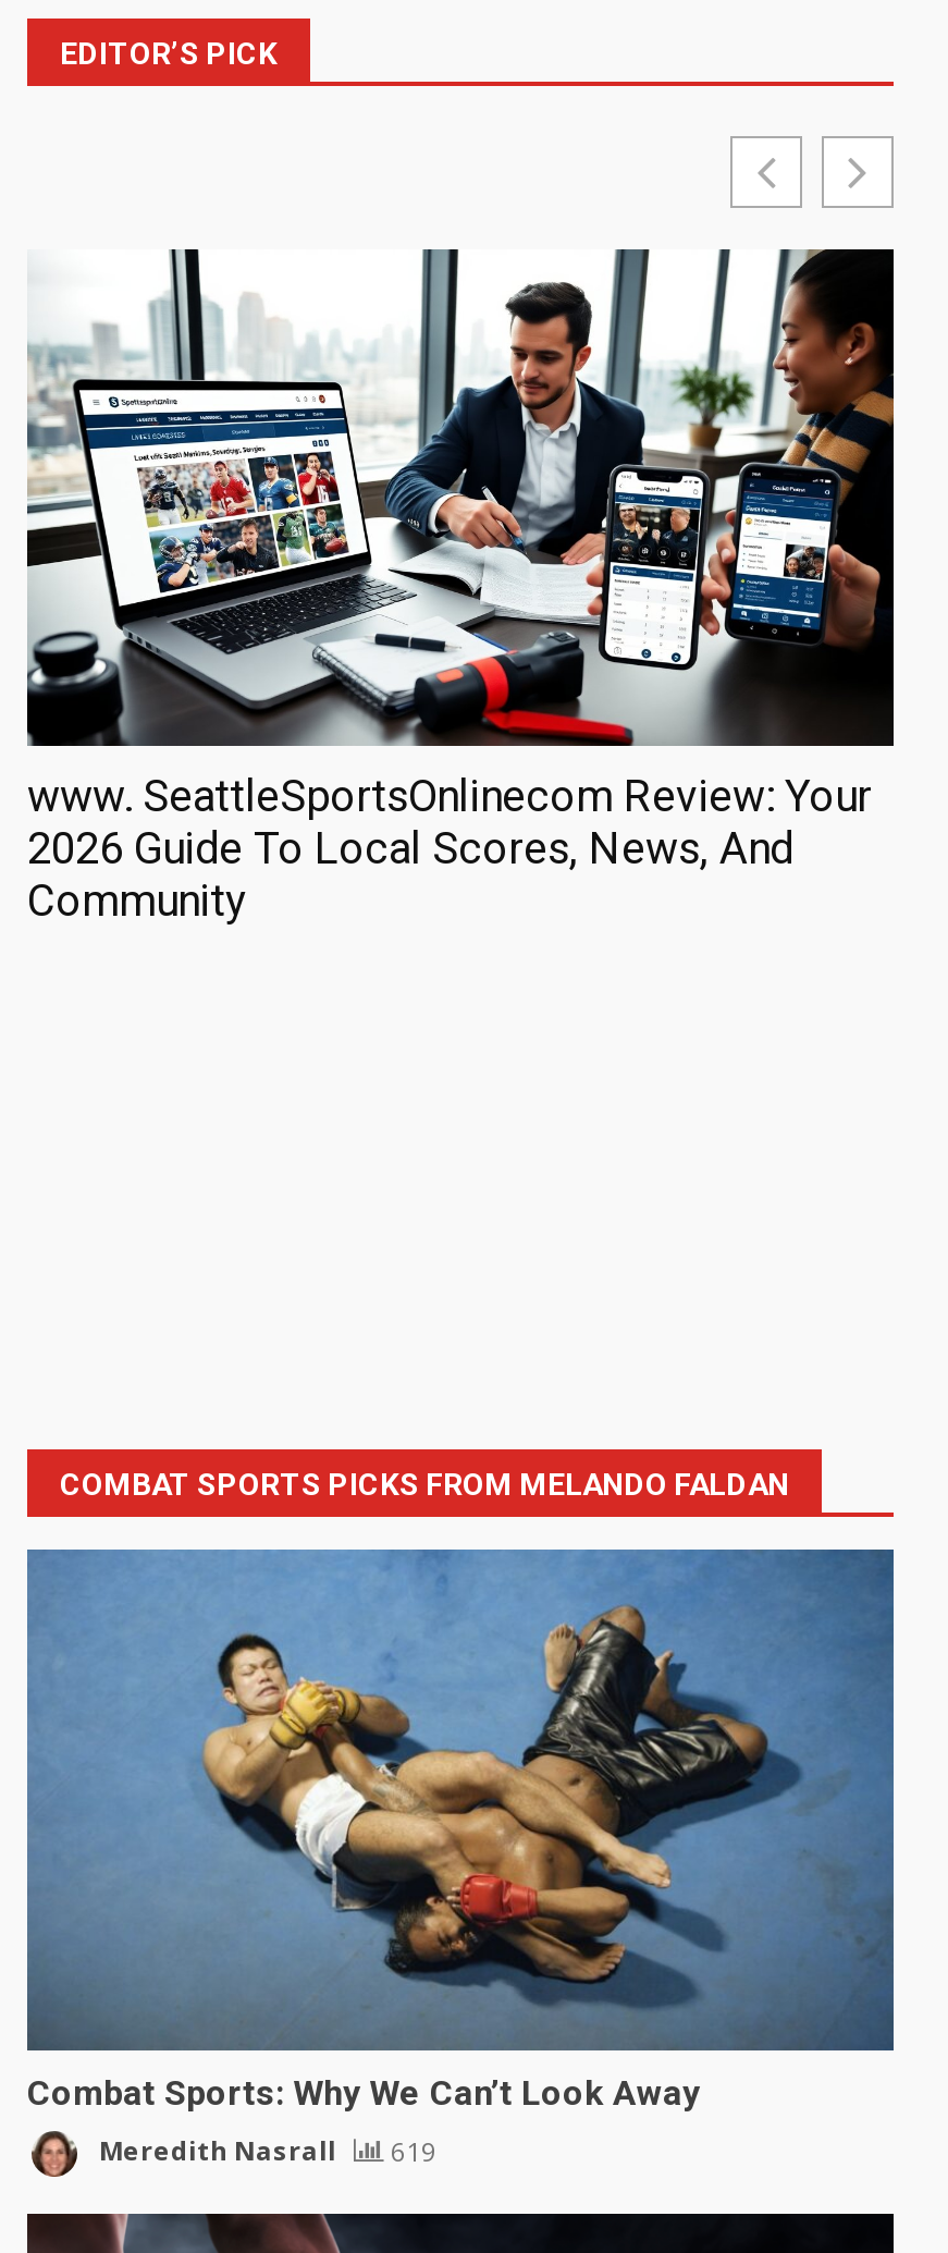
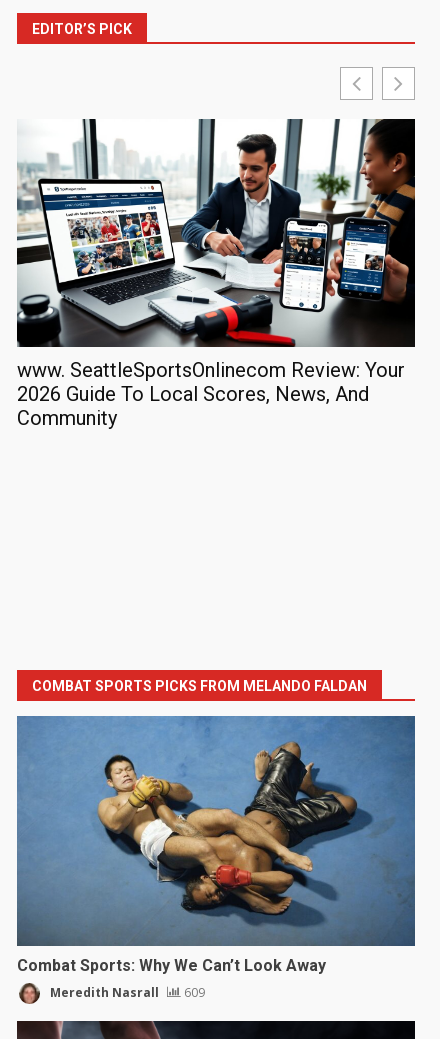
[93,2133,436,2170] Meredith Nasrall 619 -> [47,984,205,1001] Meredith Nasrall 609

